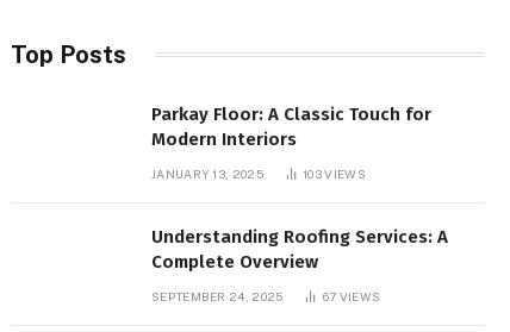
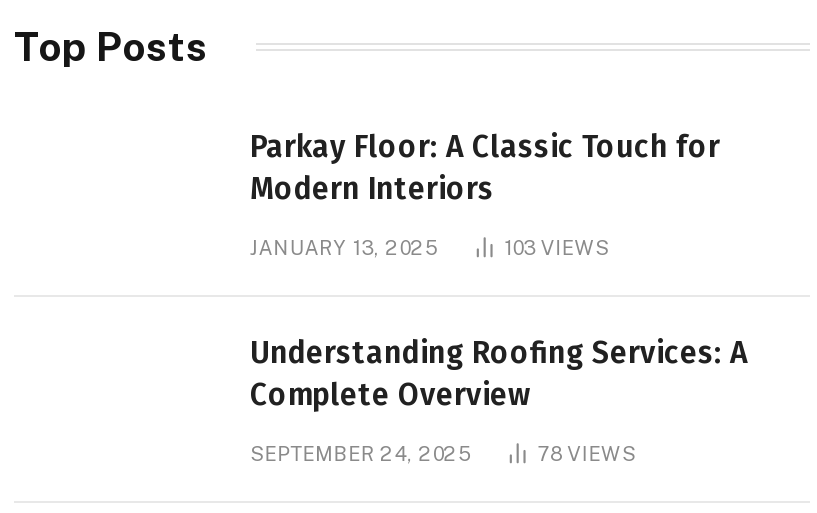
[323,289,380,303] 67 VIEWS -> [537,441,636,465] 78 VIEWS

